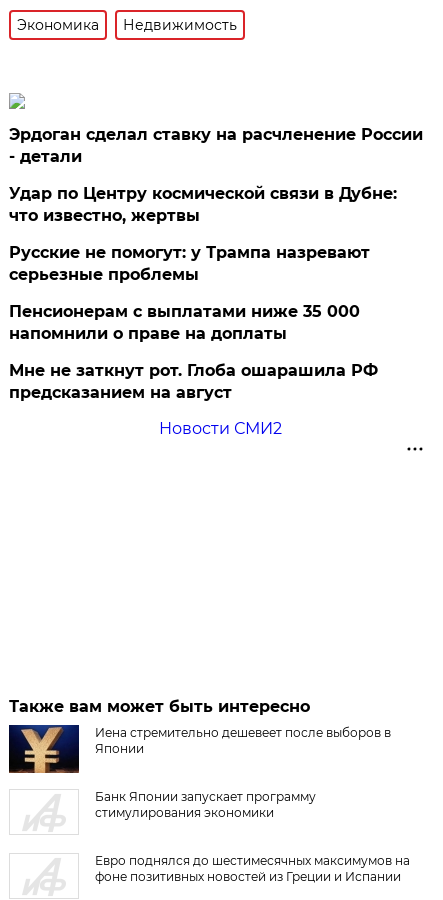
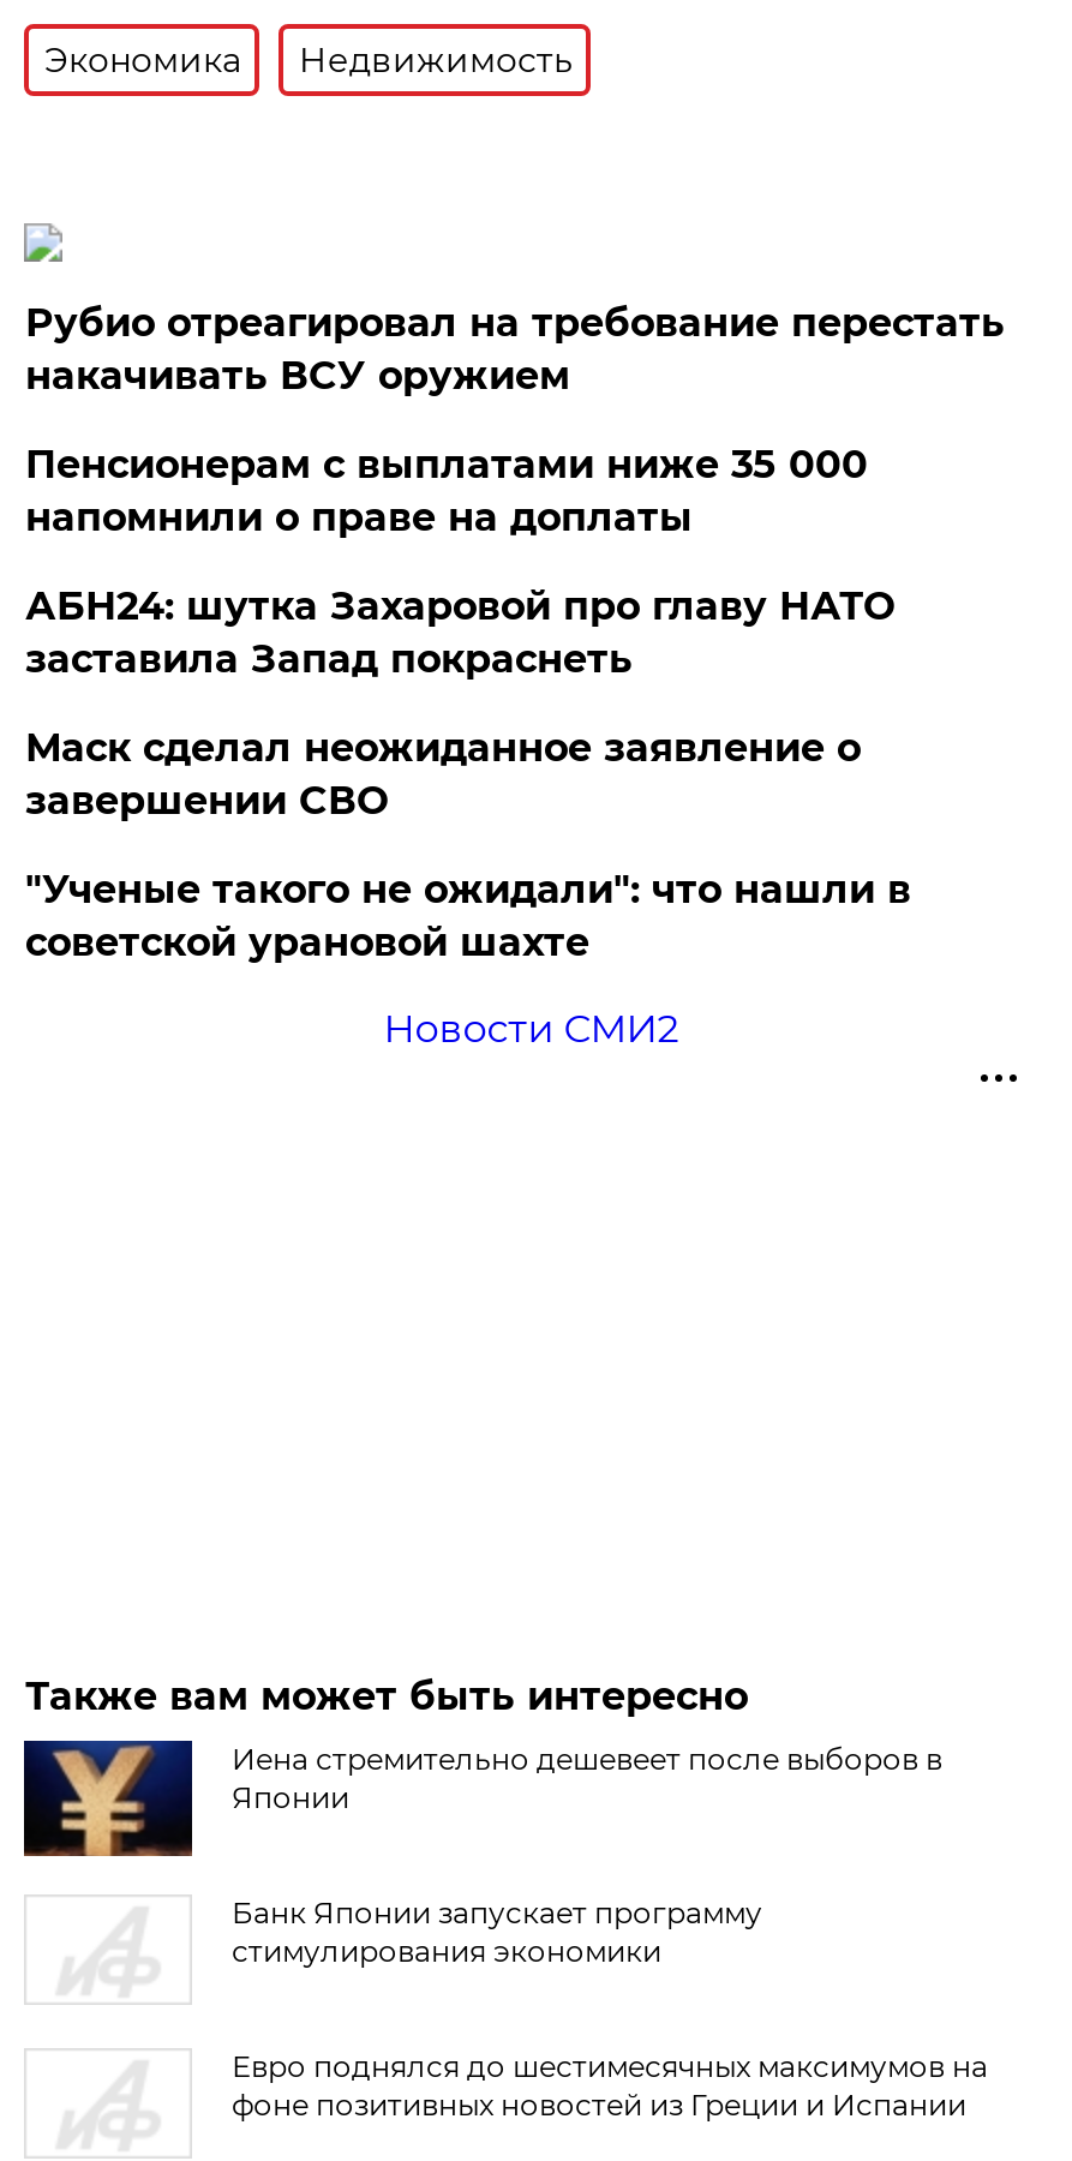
[9,125,423,284] Эрдоган сделал ставку на расчленение России | - детали | Удар по Центру космической связи в Дубне: | что известно, жертвы | Русские не помогут: у Трампа назревают | серьезные проблемы -> [25,300,1005,398] Рубио отреагировал на требование перестать | накачивать ВСУ оружием
moved [9,302,360,343] -> [25,441,868,540]: Пенсионерам с выплатами ниже 35 000 | напомнили о праве на доплаты
[9,361,378,402] Мне не заткнут рот. Глоба ошарашила РФ | предсказанием на август -> [25,583,911,965] АБН24: шутка Захаровой про главу НАТО | заставила Запад покраснеть | Маск сделал неожиданное заявление о | завершении СВО | "Ученые такого не ожидали": что нашли в | советской урановой шахте

